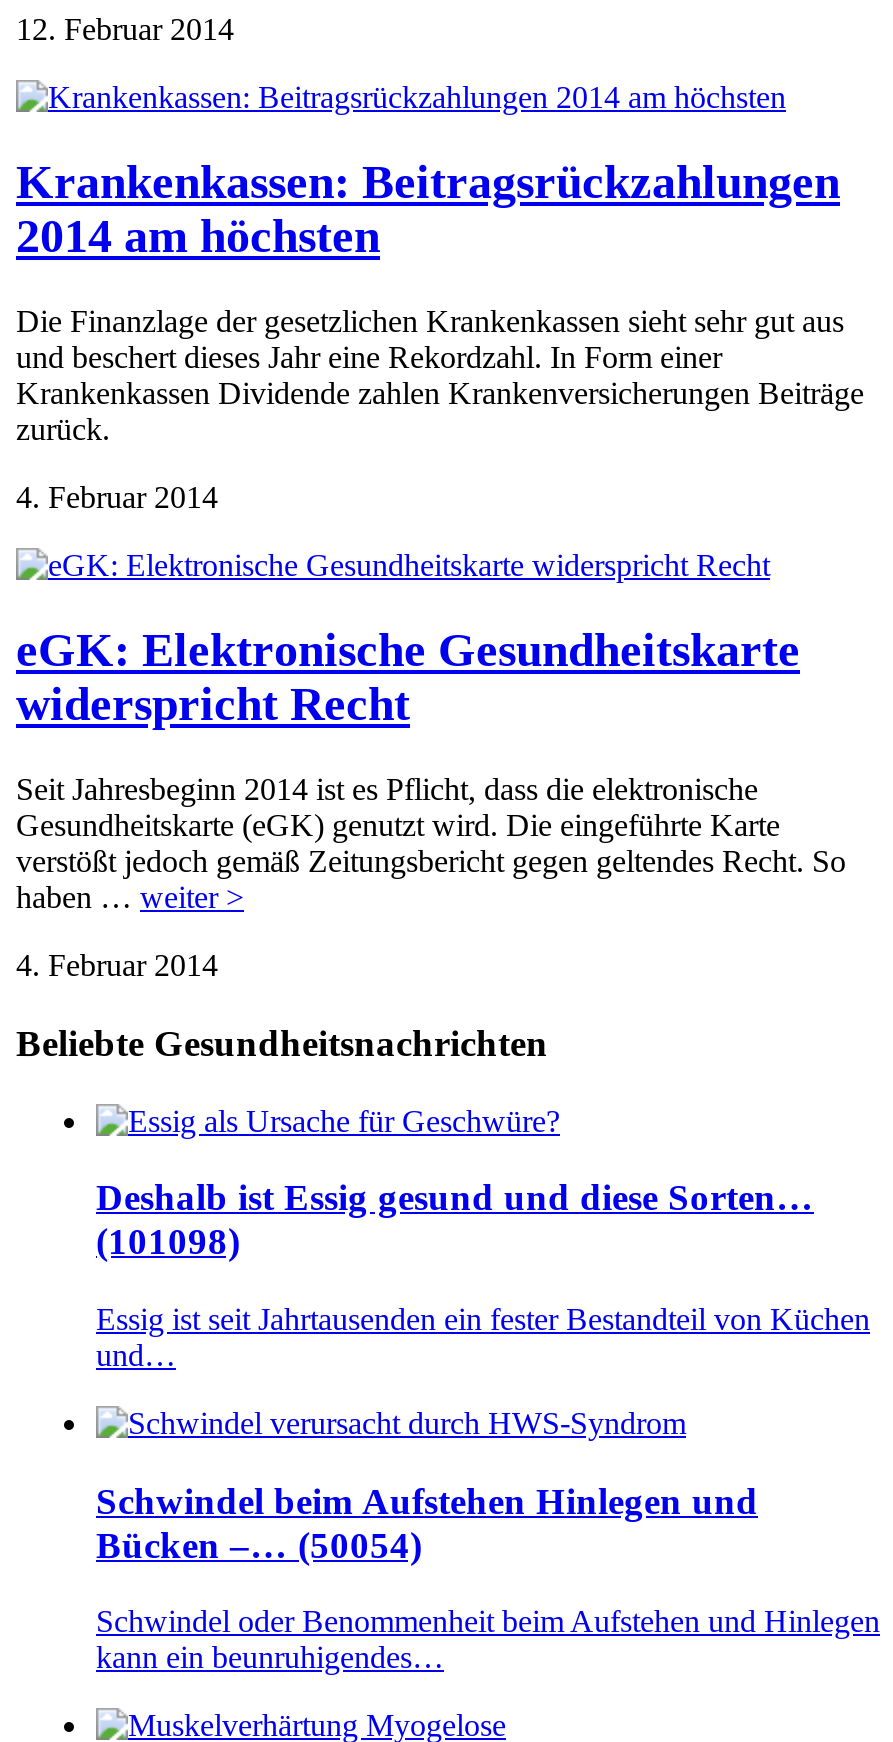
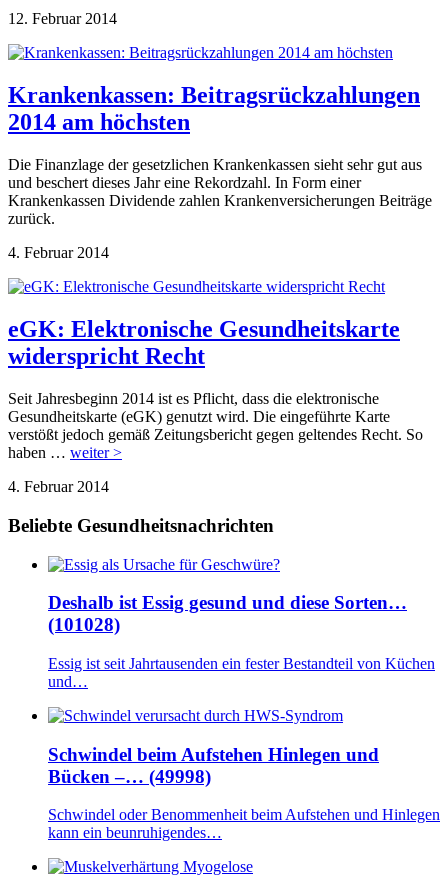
[96,1220,240,1262] (101098) -> [48,614,120,635] (101028)
[96,1523,422,1565] Bücken –… (50054) -> [48,766,211,787] Bücken –… (49998)

